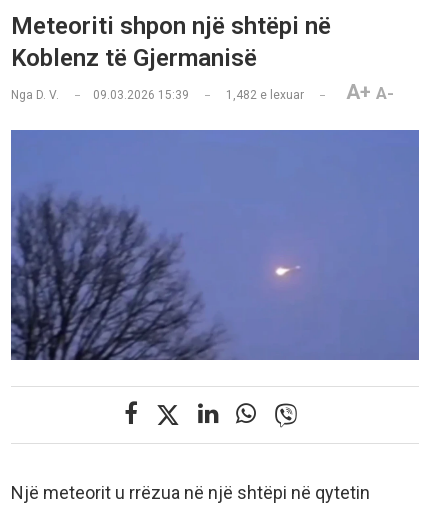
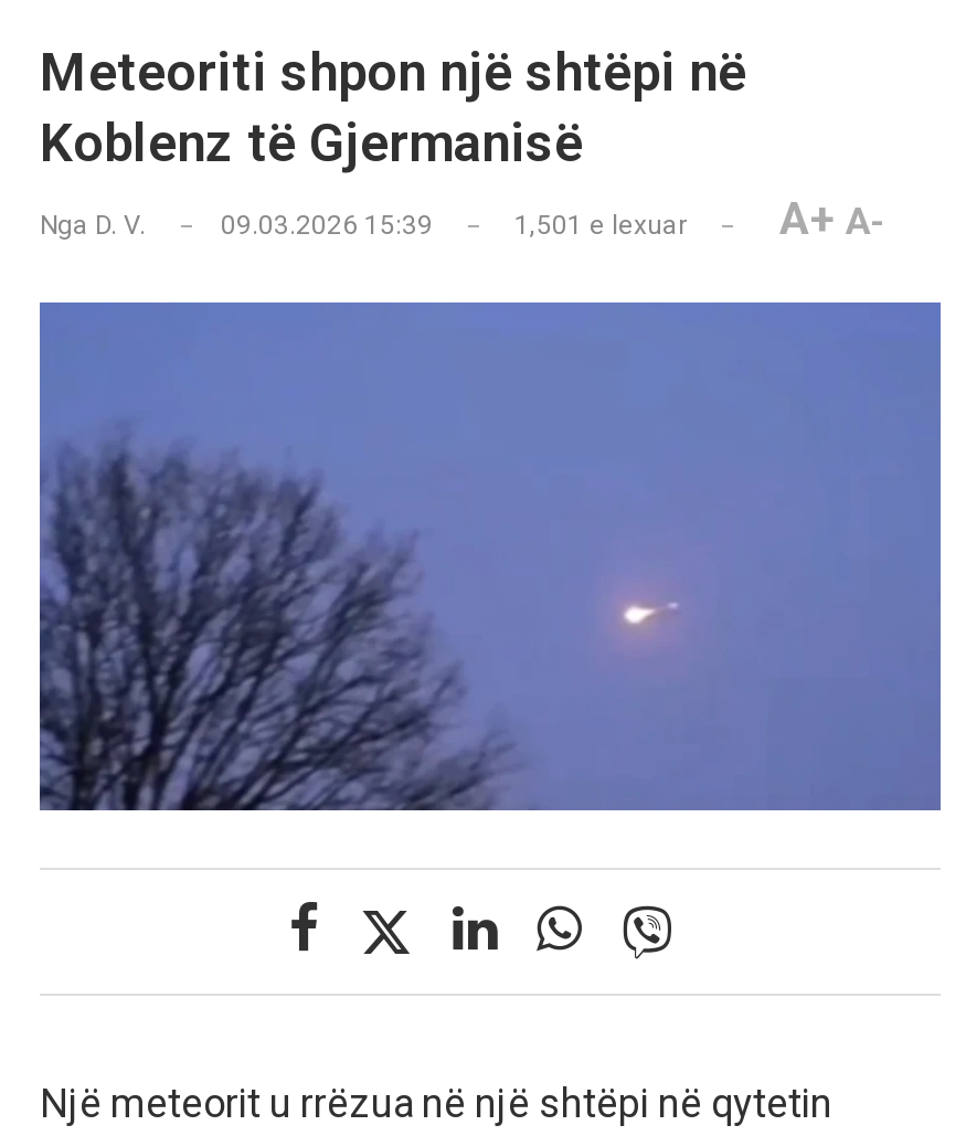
[223,88,304,102] 1,482 e lexuar -> [508,210,687,241] 1,501 e lexuar

